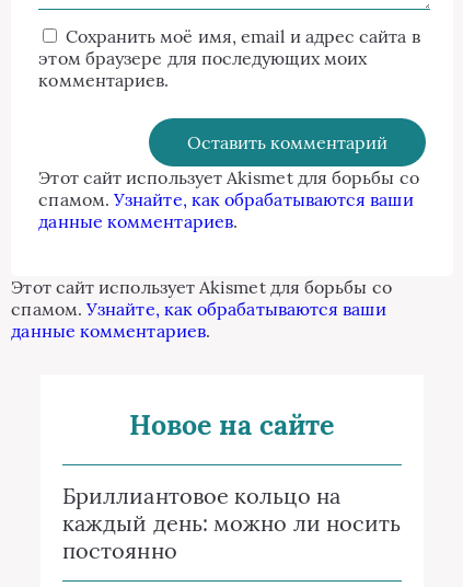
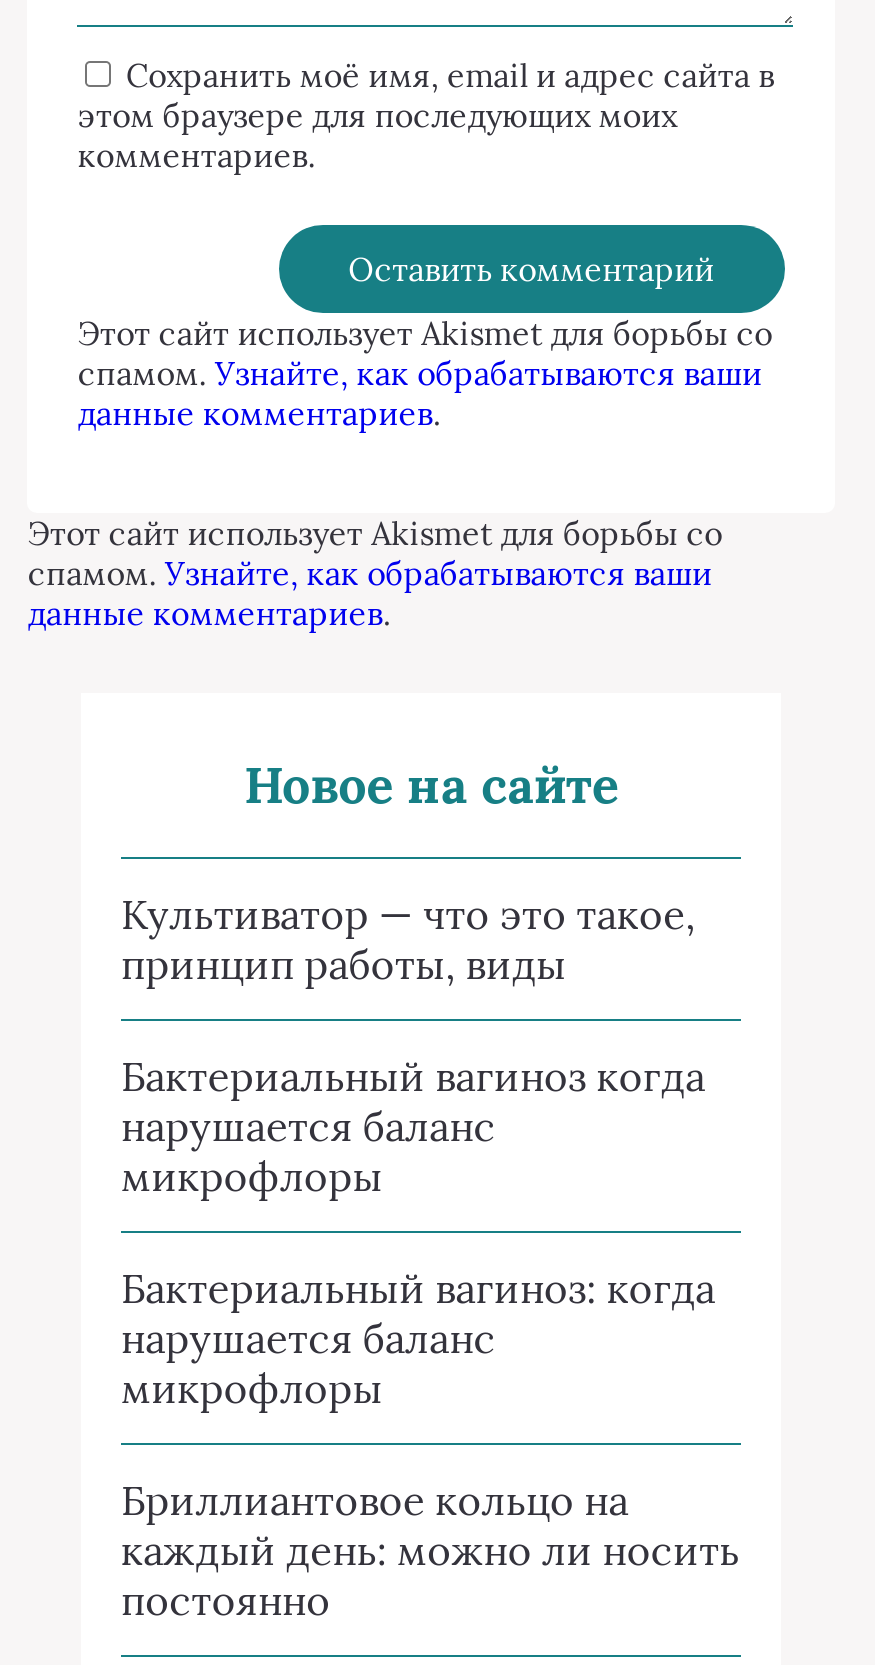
none -> [121,888,715,1412] Культиватор — что это такое, | принцип работы, виды | Бактериальный вагиноз когда | нарушается баланс | микрофлоры | Бактериальный вагиноз: когда | нарушается баланс | микрофлоры

